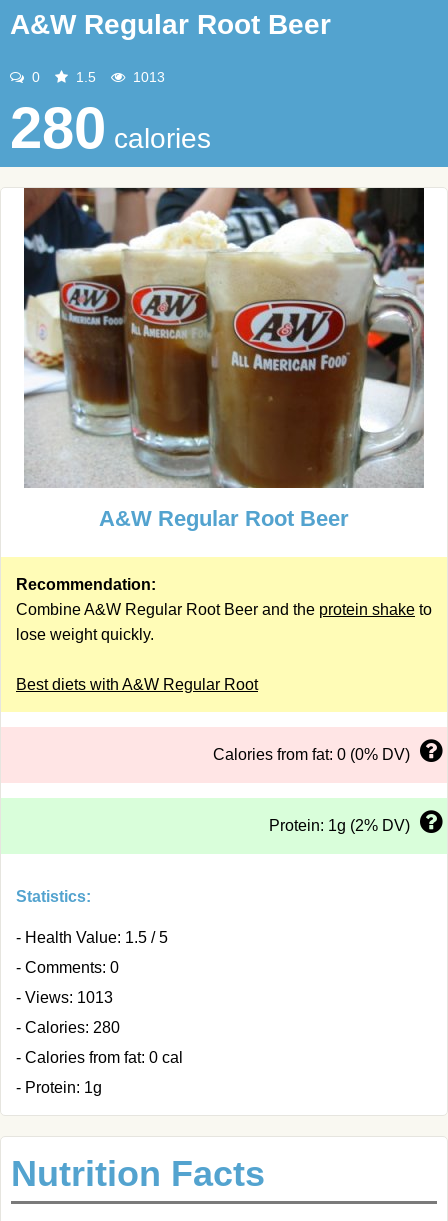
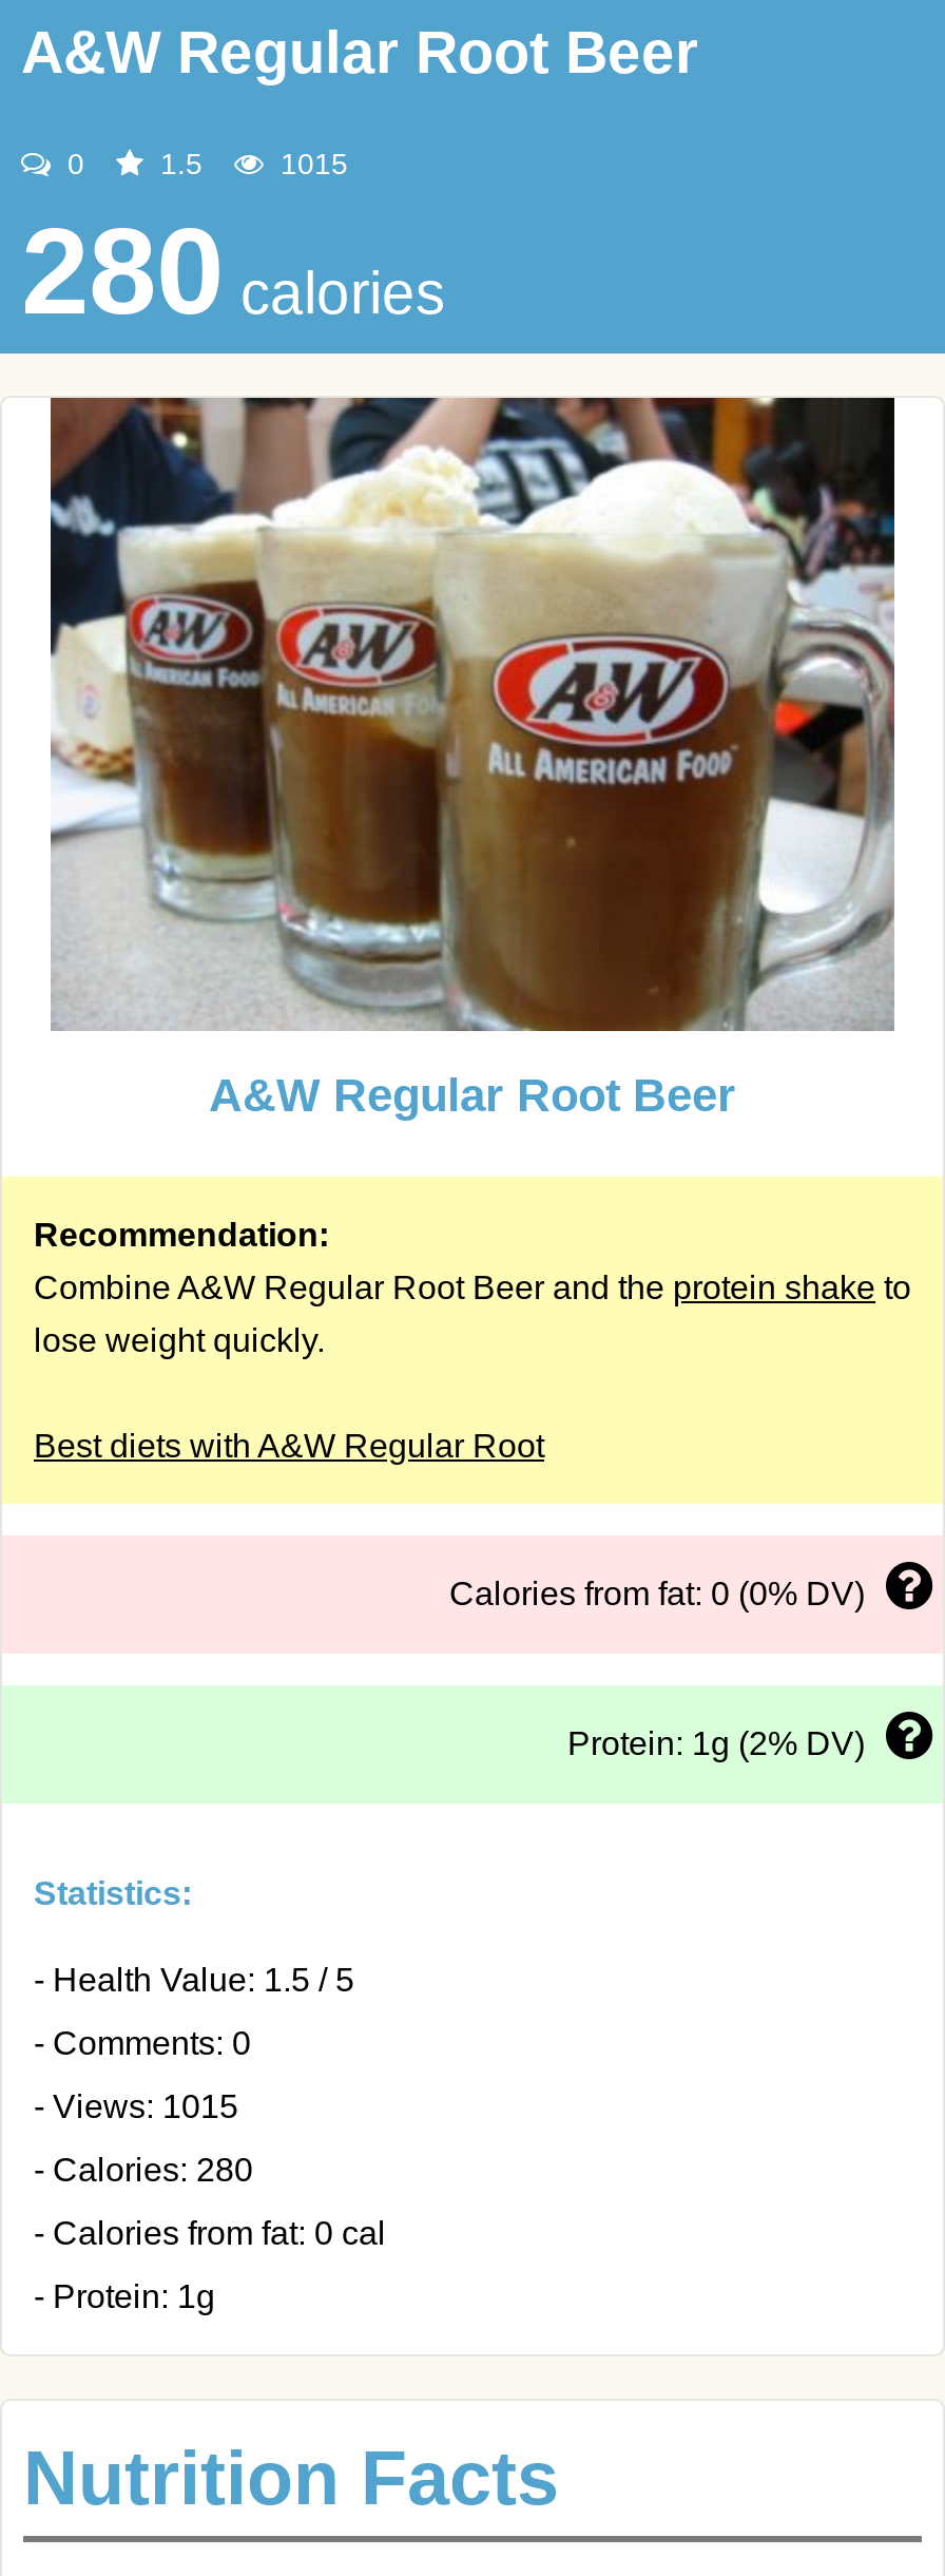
[129,69,165,85] 1013 -> [272,147,348,180] 1015
[16,989,113,1006] - Views: 1013 -> [34,2088,238,2124] - Views: 1015

